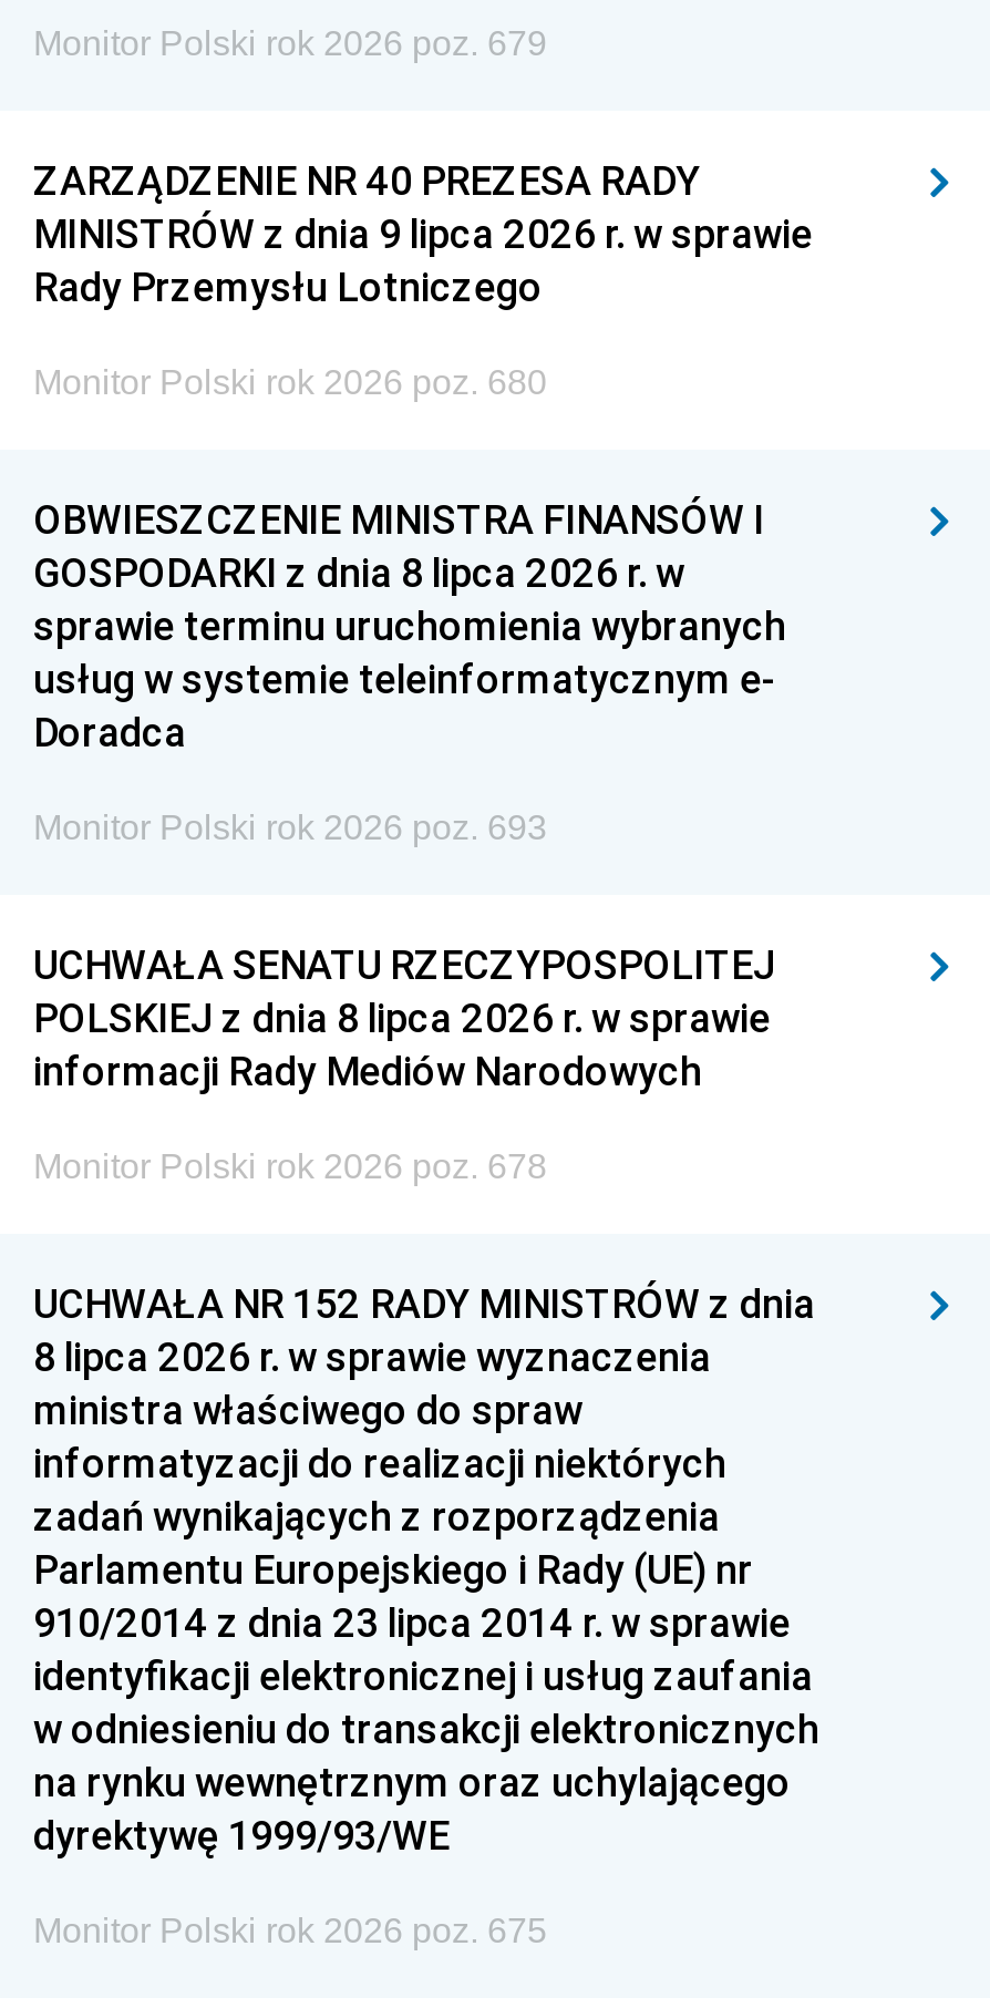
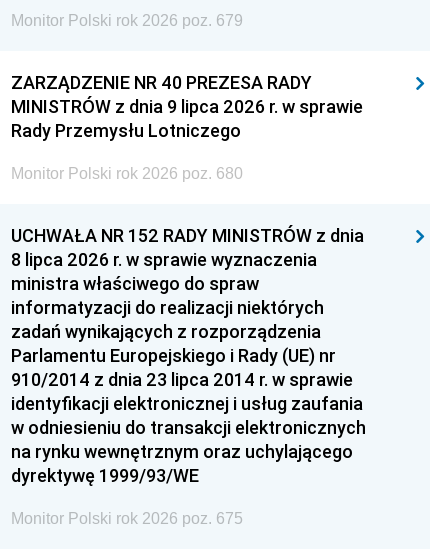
[33,494,786,1185] OBWIESZCZENIE MINISTRA FINANSÓW I | GOSPODARKI z dnia 8 lipca 2026 r. w | sprawie terminu uruchomienia wybranych | usług w systemie teleinformatycznym e- | Doradca | Monitor Polski rok 2026 poz. 693 | UCHWAŁA SENATU RZECZYPOSPOLITEJ | POLSKIEJ z dnia 8 lipca 2026 r. w sprawie | informacji Rady Mediów Narodowych | Monitor Polski rok 2026 poz. 678 -> none

